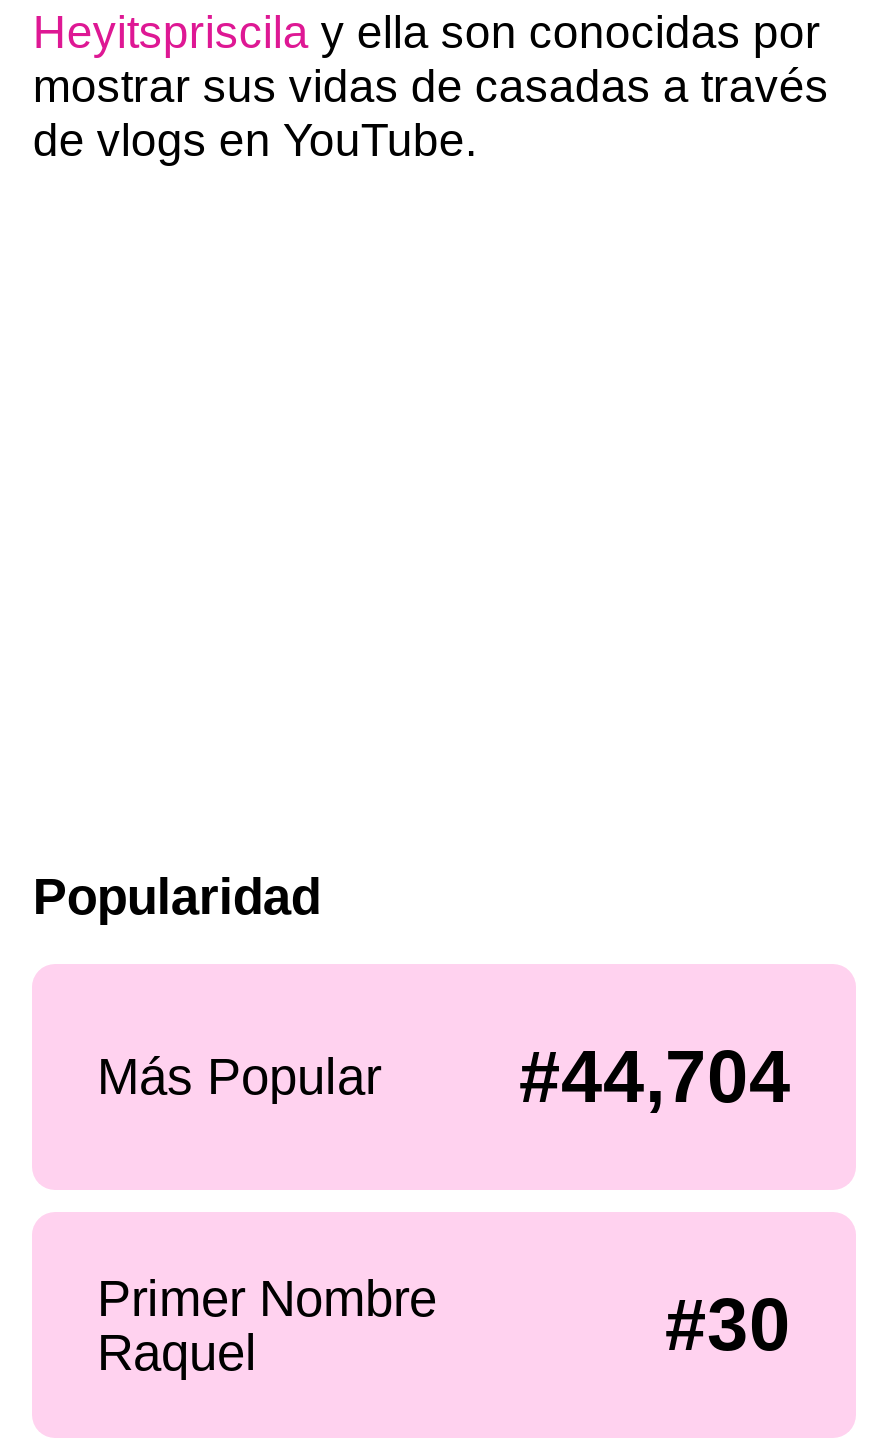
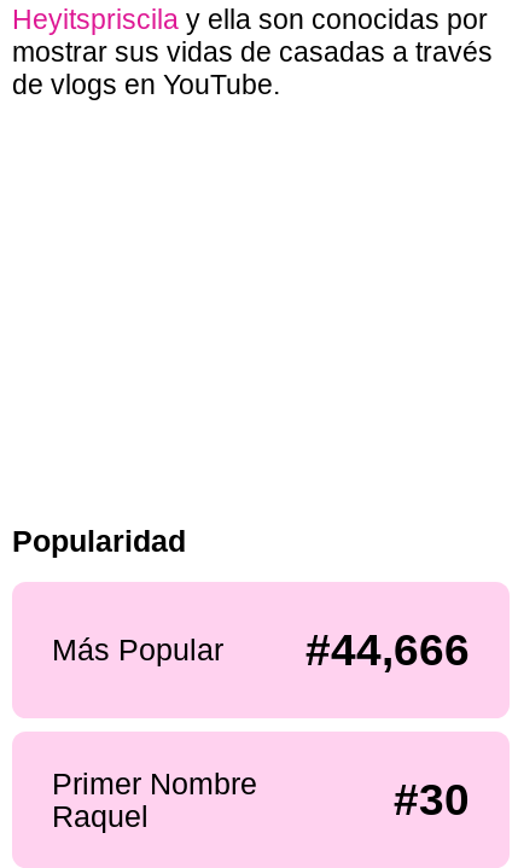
[519,1036,791,1118] #44,704 -> [306,625,470,675] #44,666

